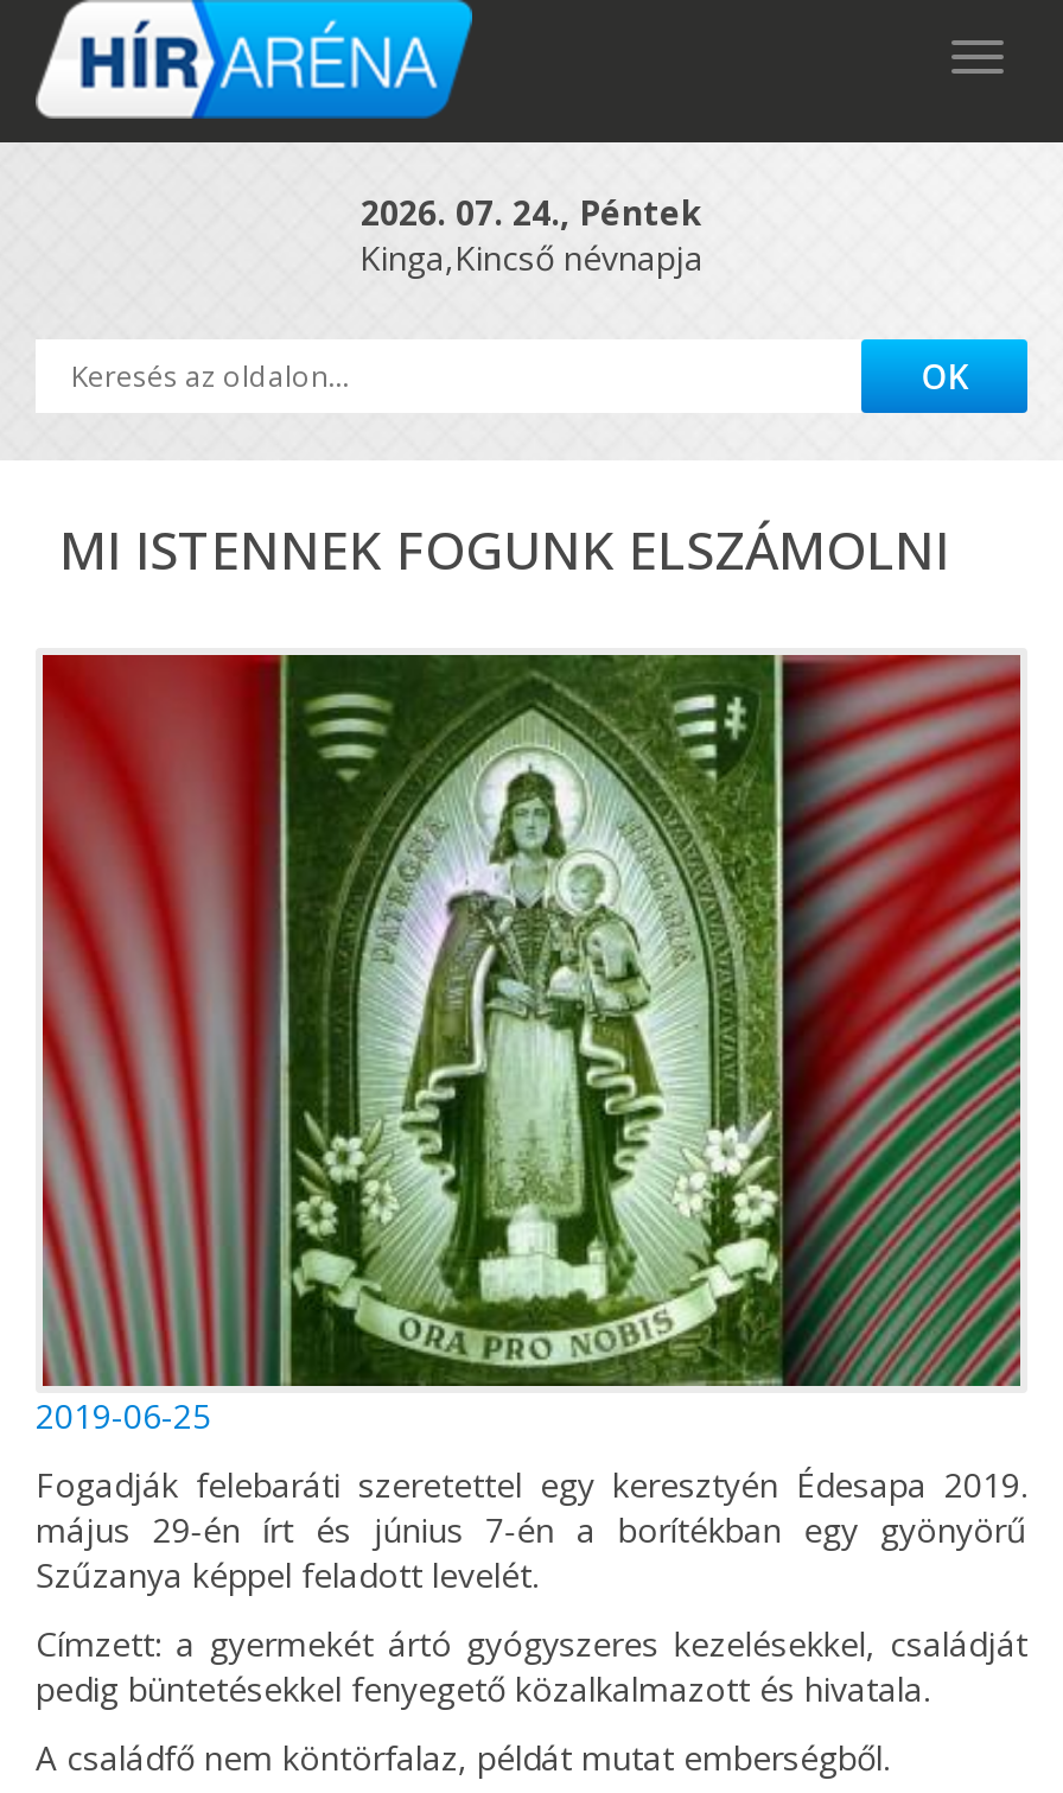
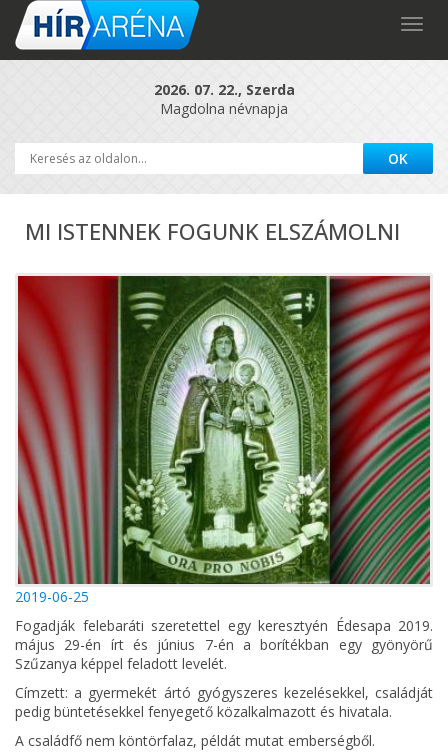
[359,190,704,280] 2026. 07. 24., Péntek | Kinga,Kincső névnapja -> [153,80,294,118] 2026. 07. 22., Szerda | Magdolna névnapja

